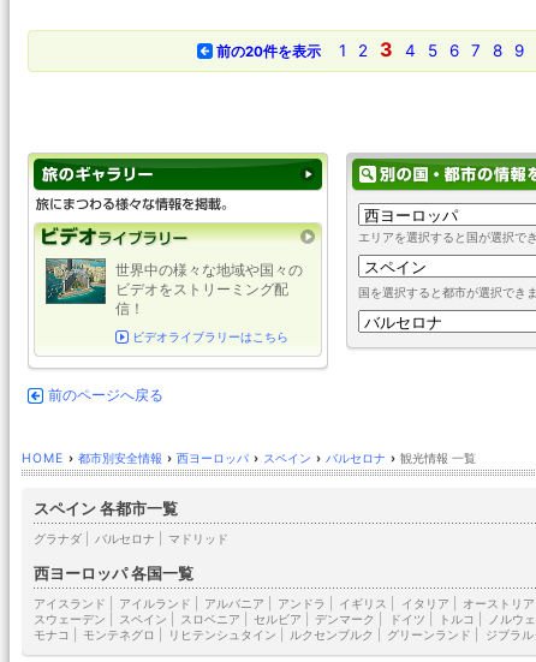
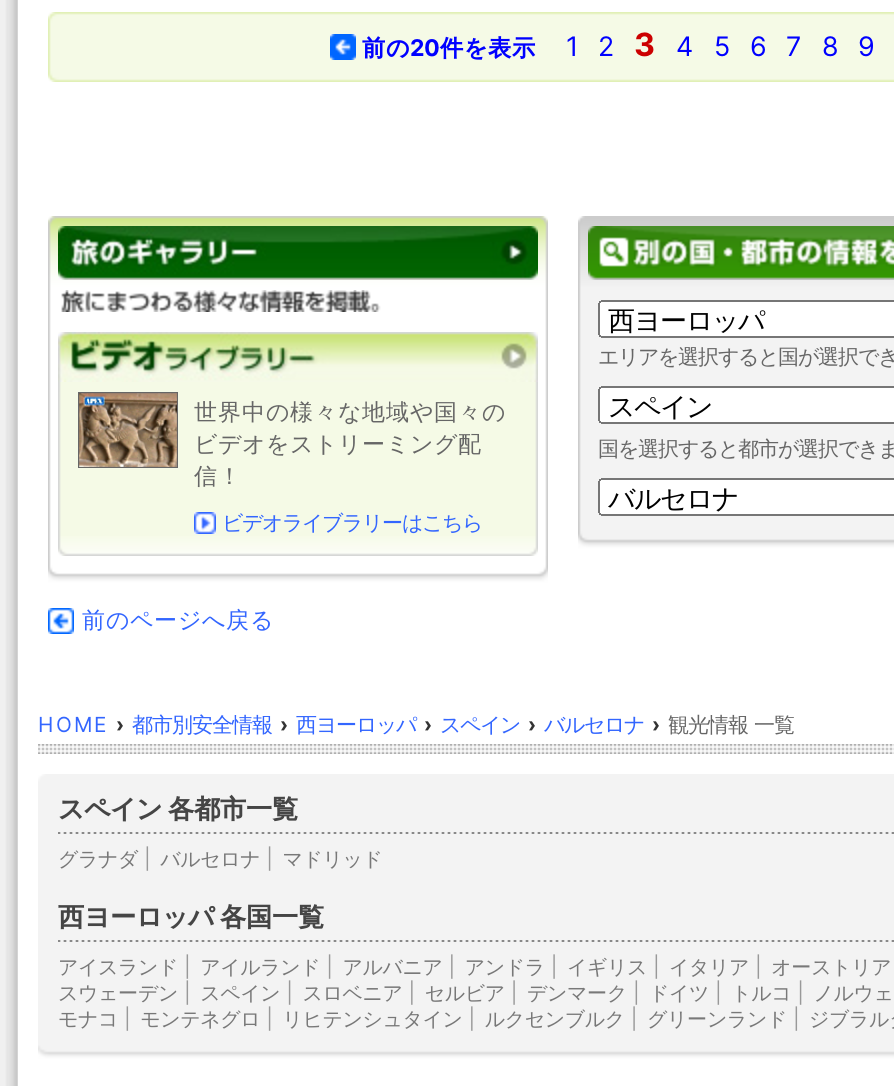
[46,258,106,305] [image] -> [78,392,178,468] [image]

